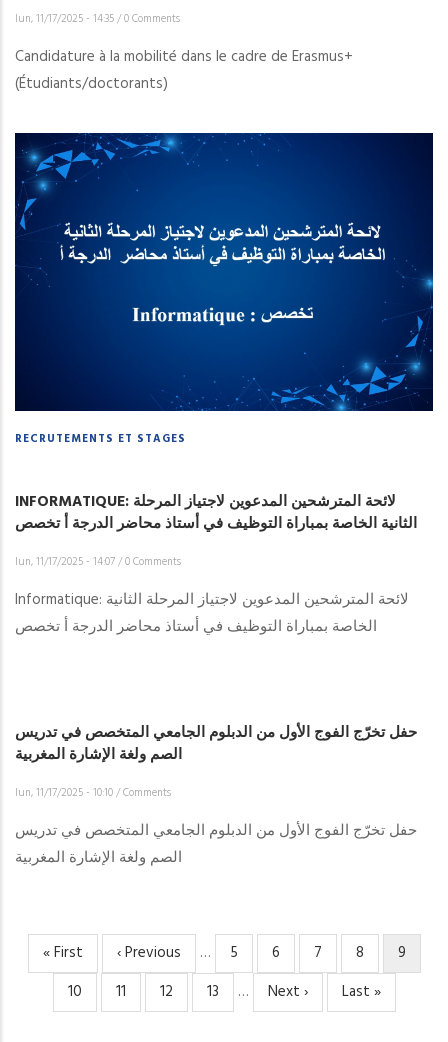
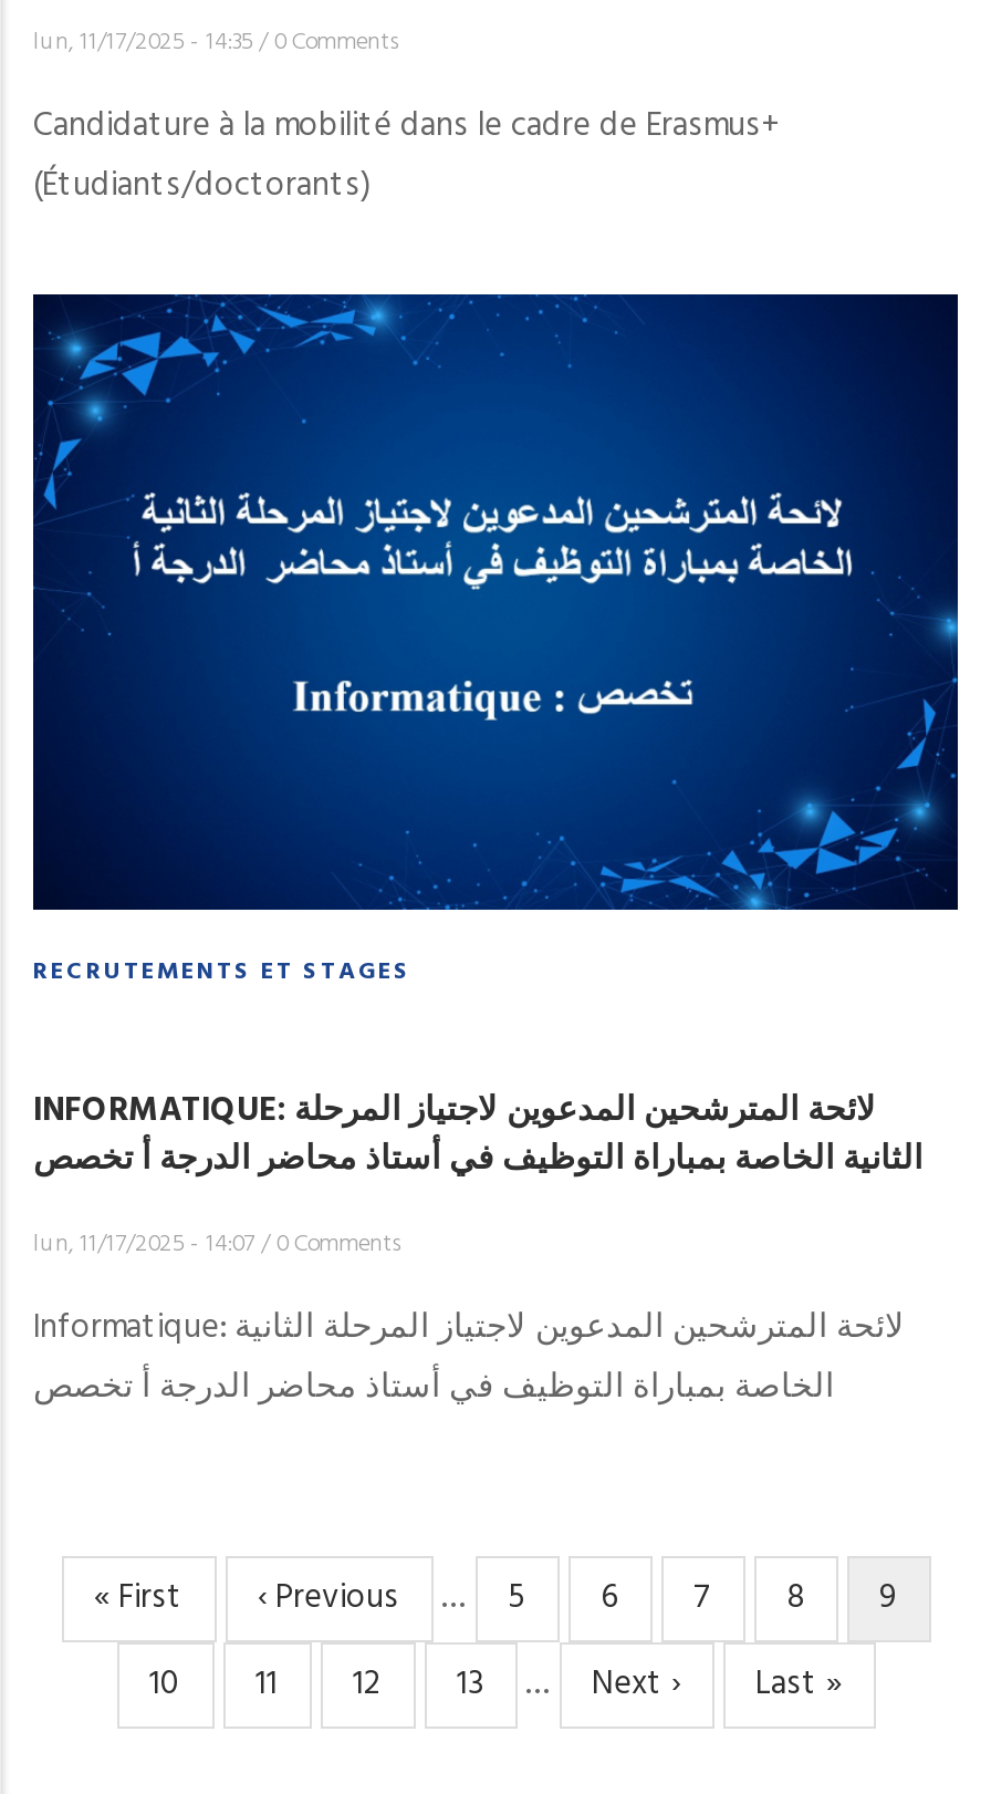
[15,721,417,870] حفل تخرّج الفوج الأول من الدبلوم الجامعي المتخصص في تدريس | الصم ولغة الإشارة المغربية | lun, 11/17/2025 - 10:10 /Comments | حفل تخرّج الفوج الأول من الدبلوم الجامعي المتخصص في تدريس | الصم ولغة الإشارة المغربية -> none

